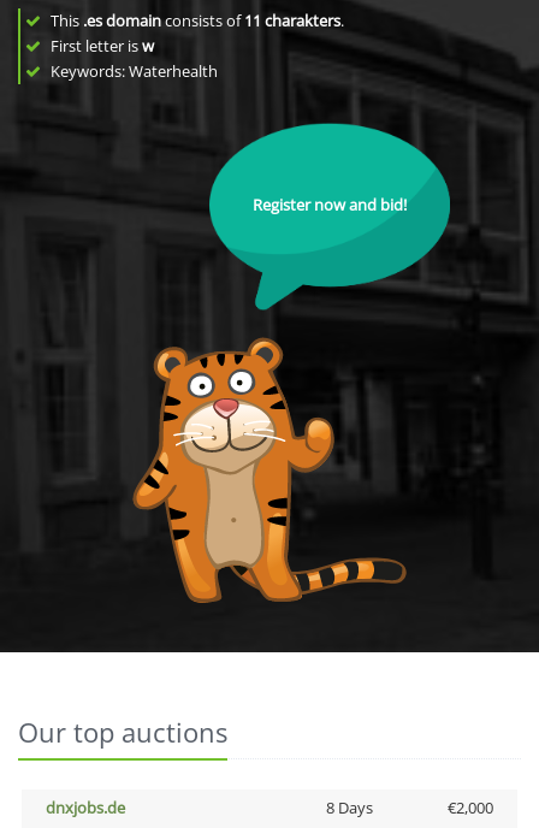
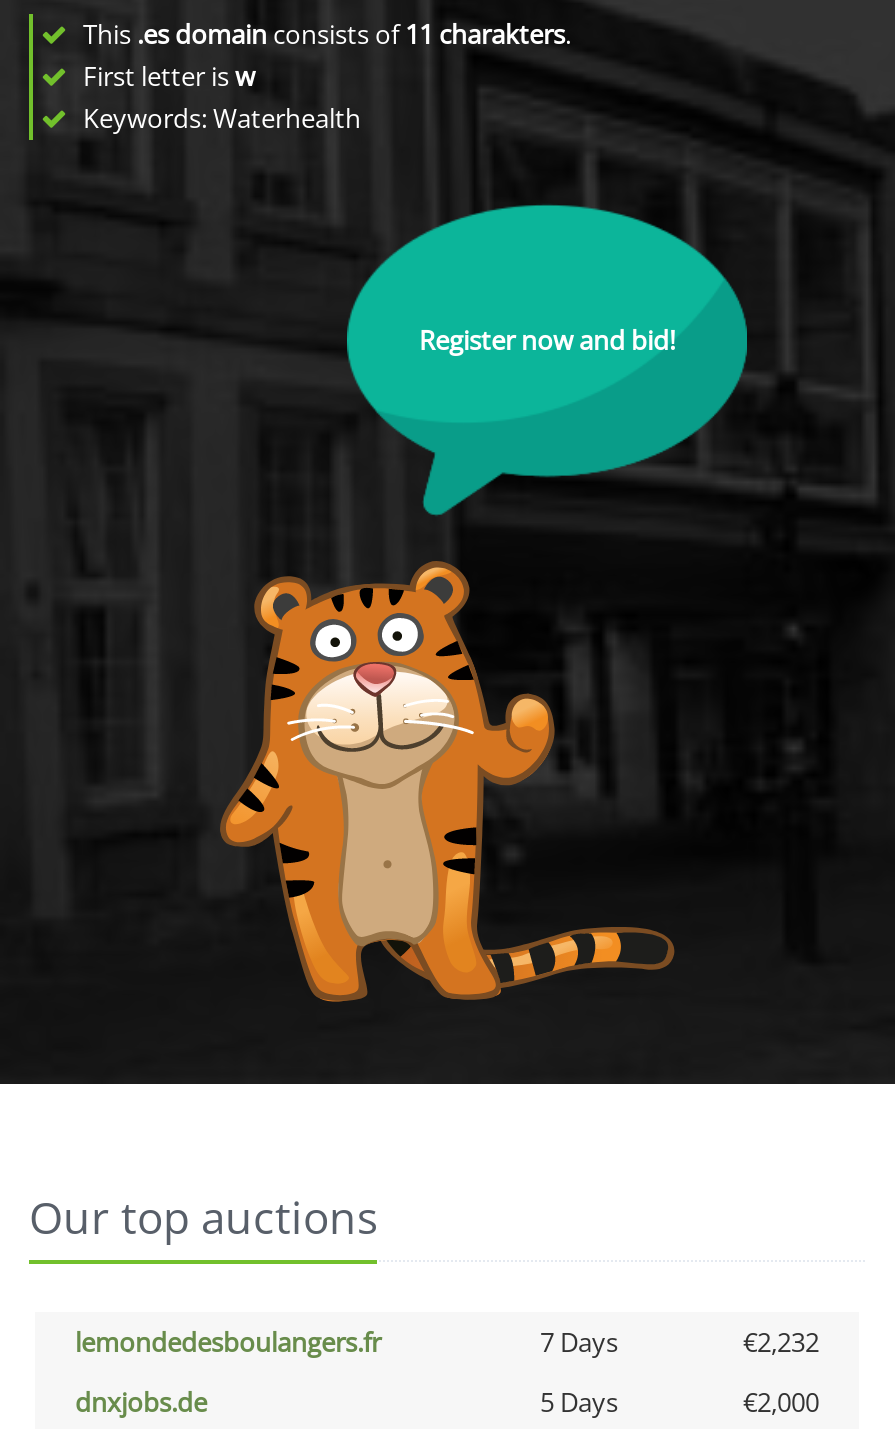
none -> [75,1324,819,1360] lemondedesboulangers.fr | 7 Days | €2,232
[325,797,372,818] 8 Days -> [540,1384,618,1420] 5 Days

